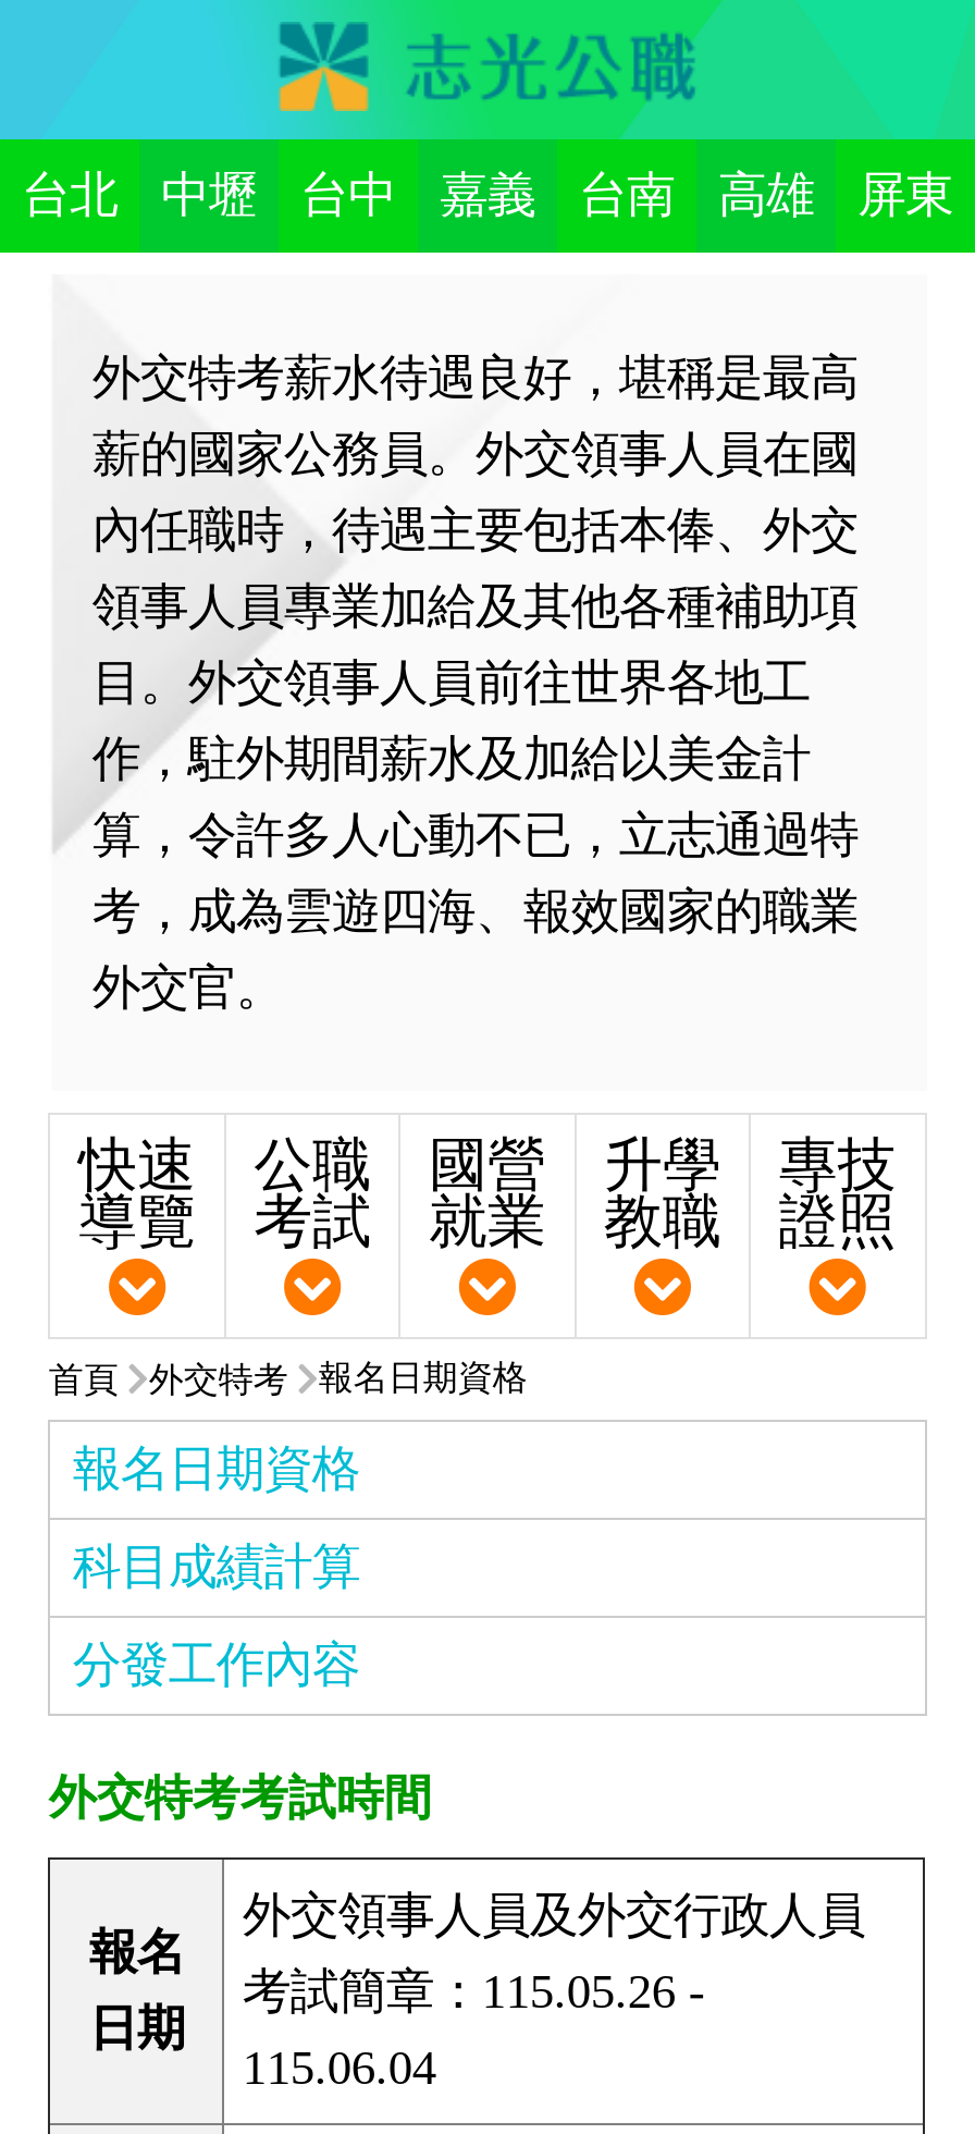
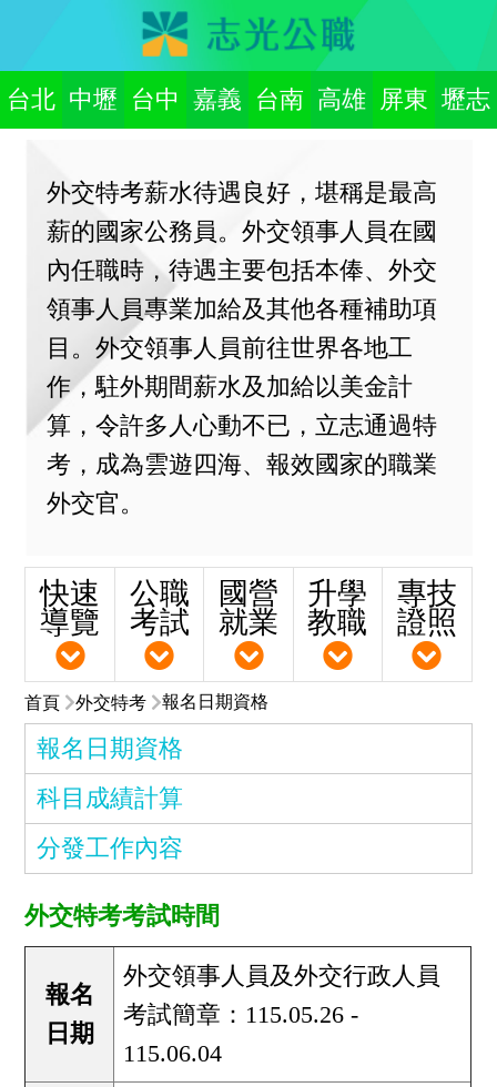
[22,169,953,223] 台北 | 中壢 | 台中 | 嘉義 | 台南 | 高雄 | 屏東 -> [7,86,490,114] 台北 中壢 台中 嘉義 台南 高雄 屏東 壢志

